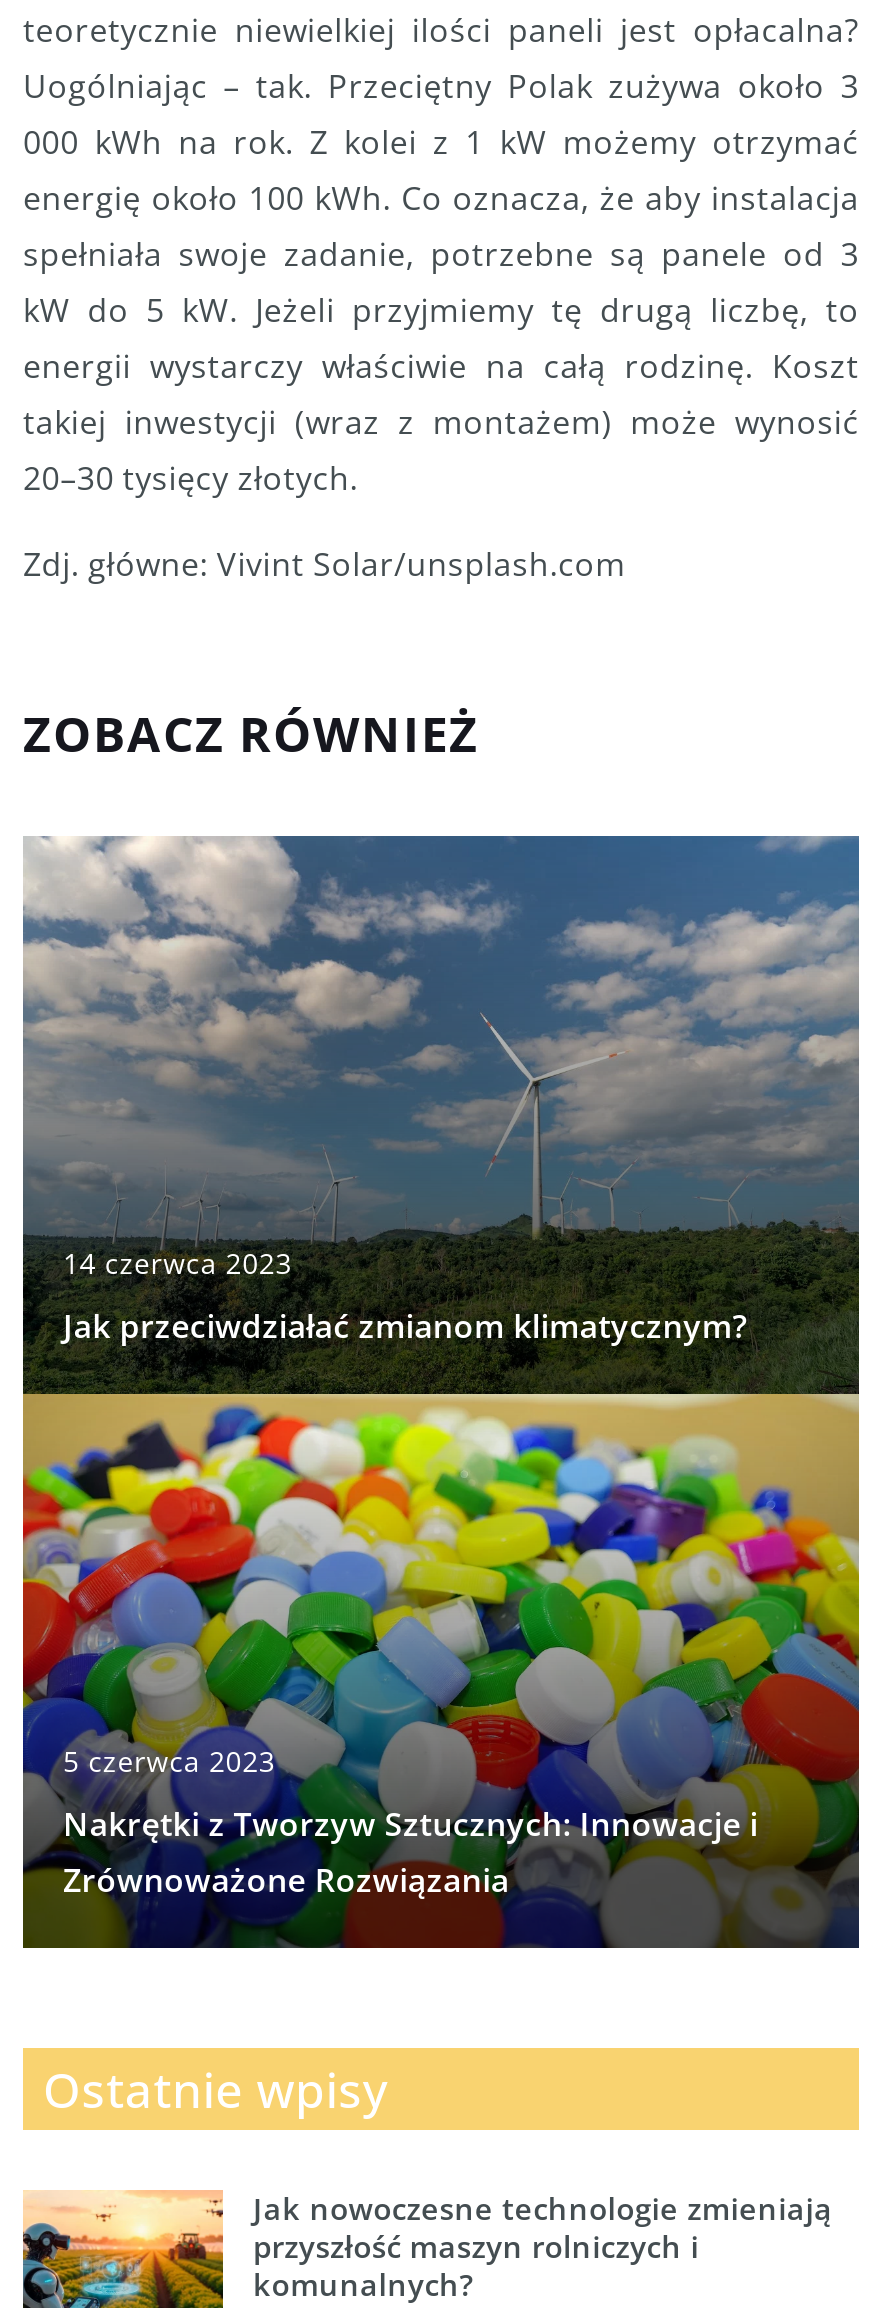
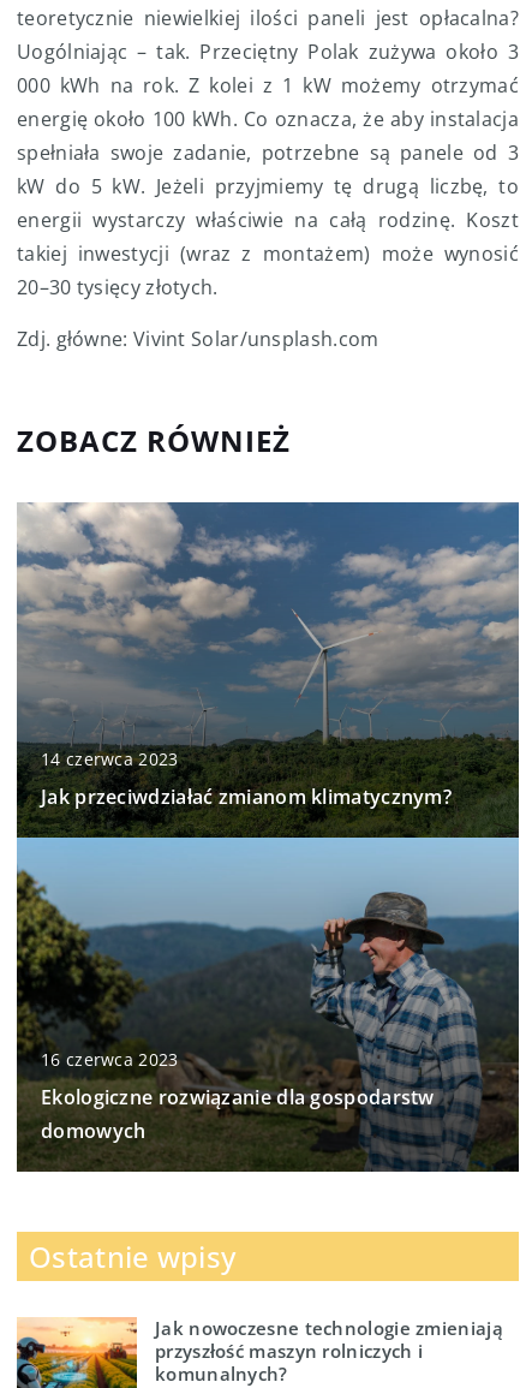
[21,1392,861,1948] [image] | 5 czerwca 2023 -> [16,836,520,1172] [image] | 16 czerwca 2023
[63,1802,758,1902] Nakrętki z Tworzyw Sztucznych: Innowacje i | Zrównoważone Rozwiązania -> [41,1084,434,1144] Ekologiczne rozwiązanie dla gospodarstw | domowych

